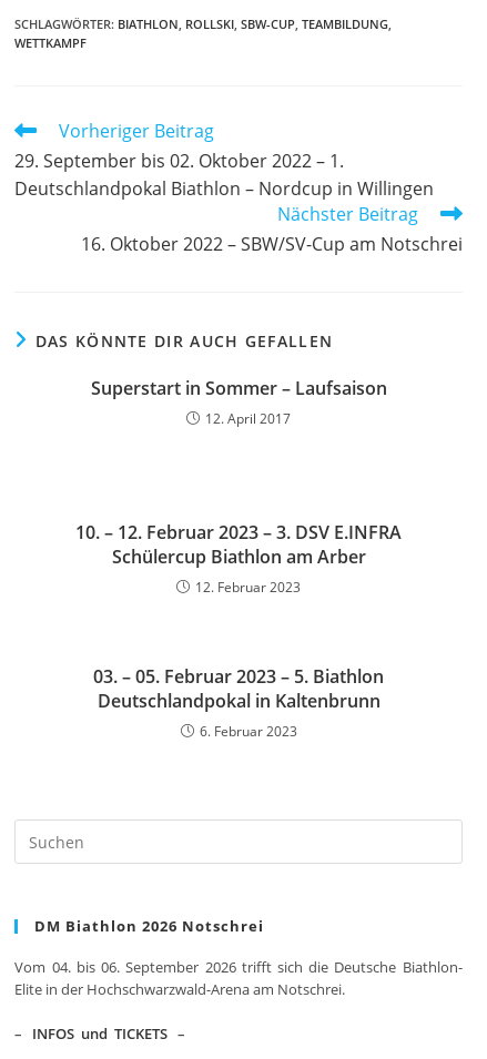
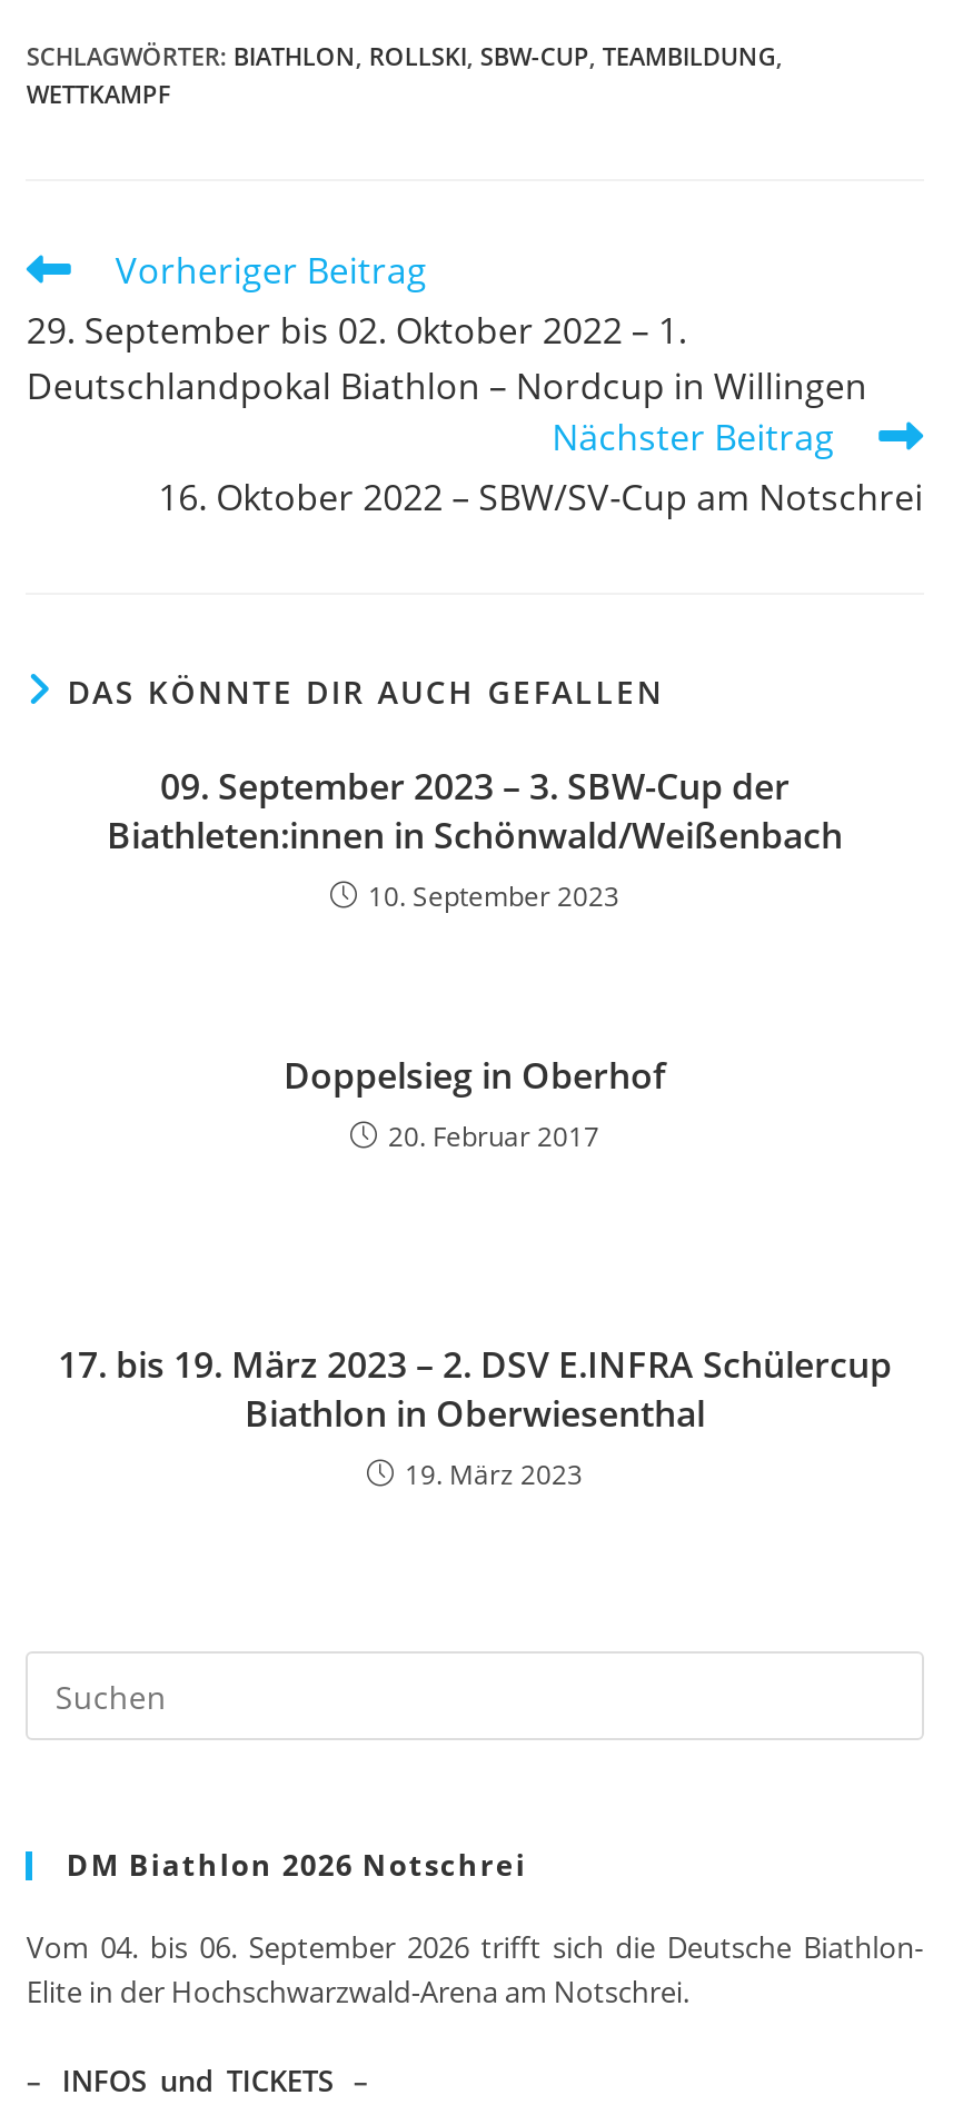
[90,376,387,428] Superstart in Sommer – Laufsaison | 12. April 2017 -> [107,762,843,915] 09. September 2023 – 3. SBW-Cup der | Biathleten:innen in Schönwald/Weißenbach | 10. September 2023
[75,520,402,597] 10. – 12. Februar 2023 – 3. DSV E.INFRA | Schülercup Biathlon am Arber | 12. Februar 2023 -> [284,1051,666,1155] Doppelsieg in Oberhof | 20. Februar 2017
[93,664,384,741] 03. – 05. Februar 2023 – 5. Biathlon | Deutschlandpokal in Kaltenbrunn | 6. Februar 2023 -> [58,1340,892,1493] 17. bis 19. März 2023 – 2. DSV E.INFRA Schülercup | Biathlon in Oberwiesenthal | 19. März 2023

